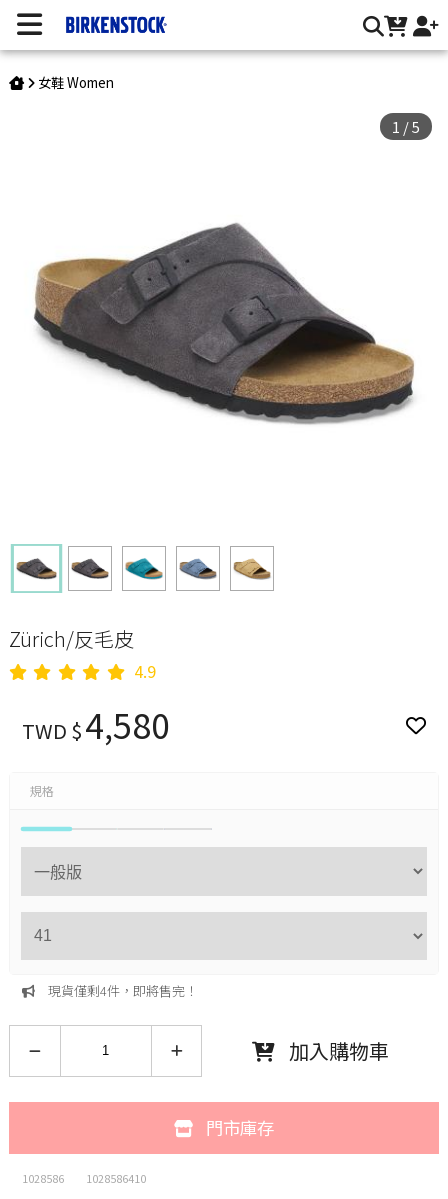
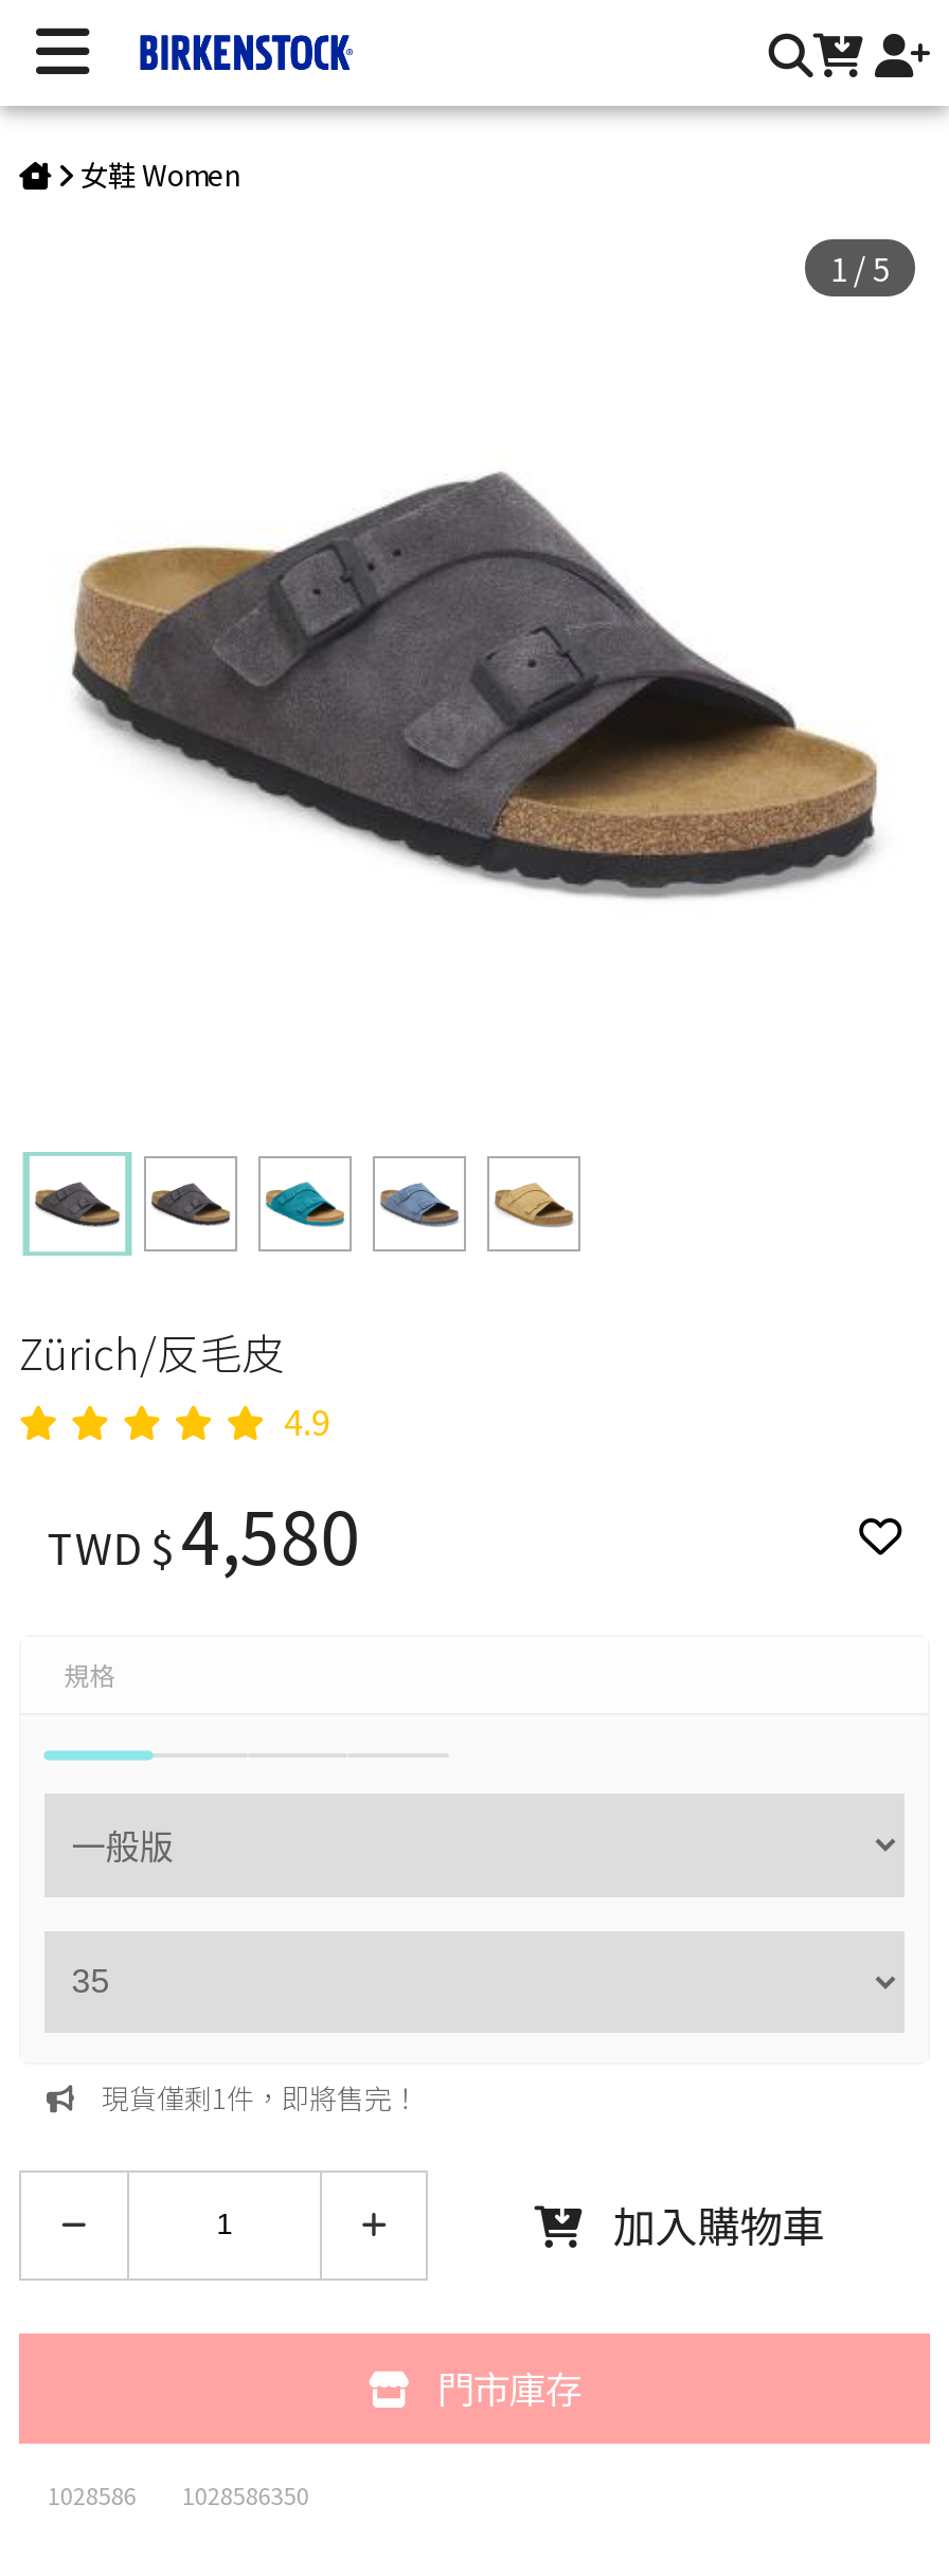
[48,981,198,1000] 現貨僅剩4件，即將售完！ -> [102,2078,419,2118] 現貨僅剩1件，即將售完！
[22,1171,146,1186] 1028586 1028586410 -> [47,2479,309,2511] 1028586 1028586350

